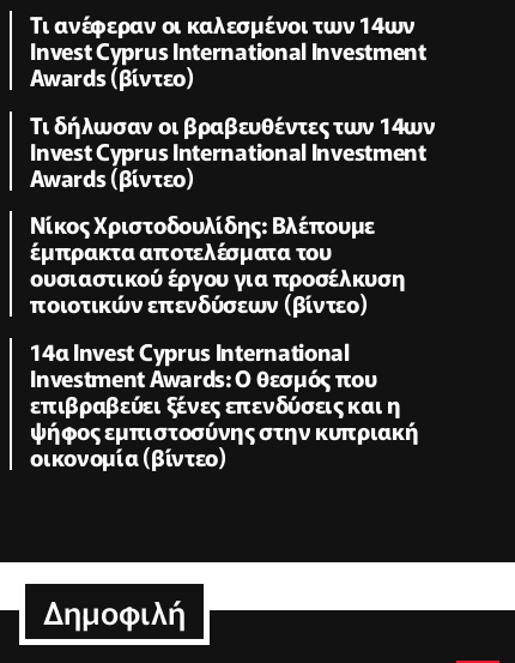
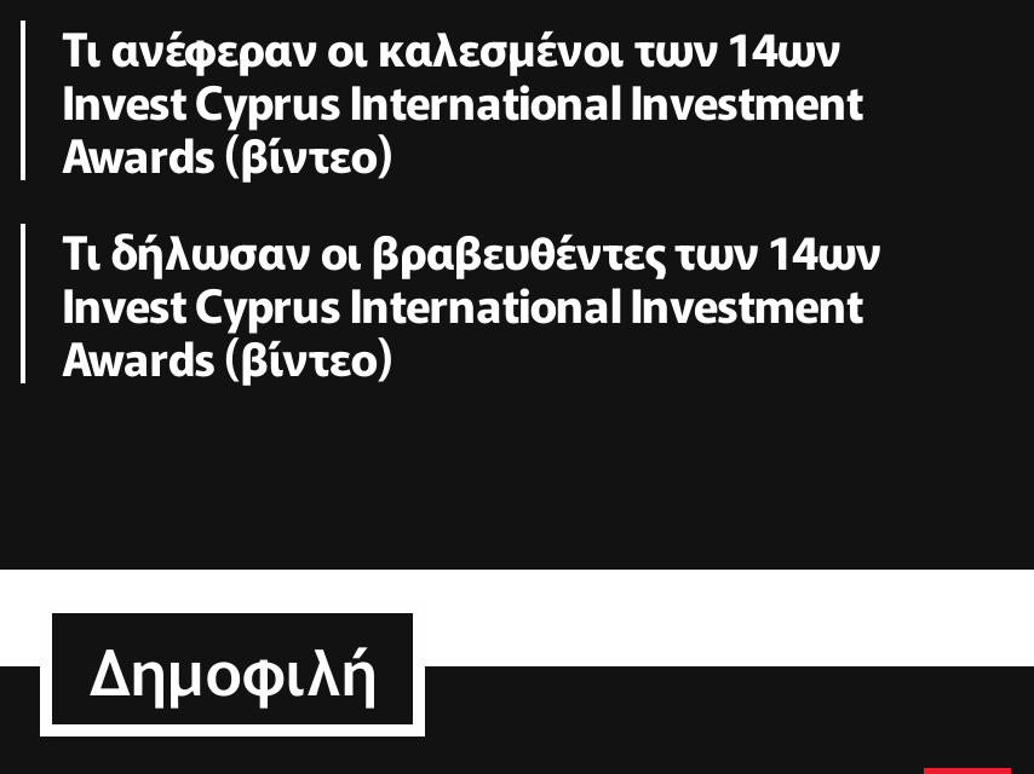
[30,208,419,472] Νίκος Χριστοδουλίδης: Βλέπουμε | έμπρακτα αποτελέσματα του | ουσιαστικού έργου για προσέλκυση | ποιοτικών επενδύσεων (βίντεο) | 14α Invest Cyprus International | Investment Awards: Ο θεσμός που | επιβραβεύει ξένες επενδύσεις και η | ψήφος εμπιστοσύνης στην κυπριακή | οικονομία (βίντεο) -> none

